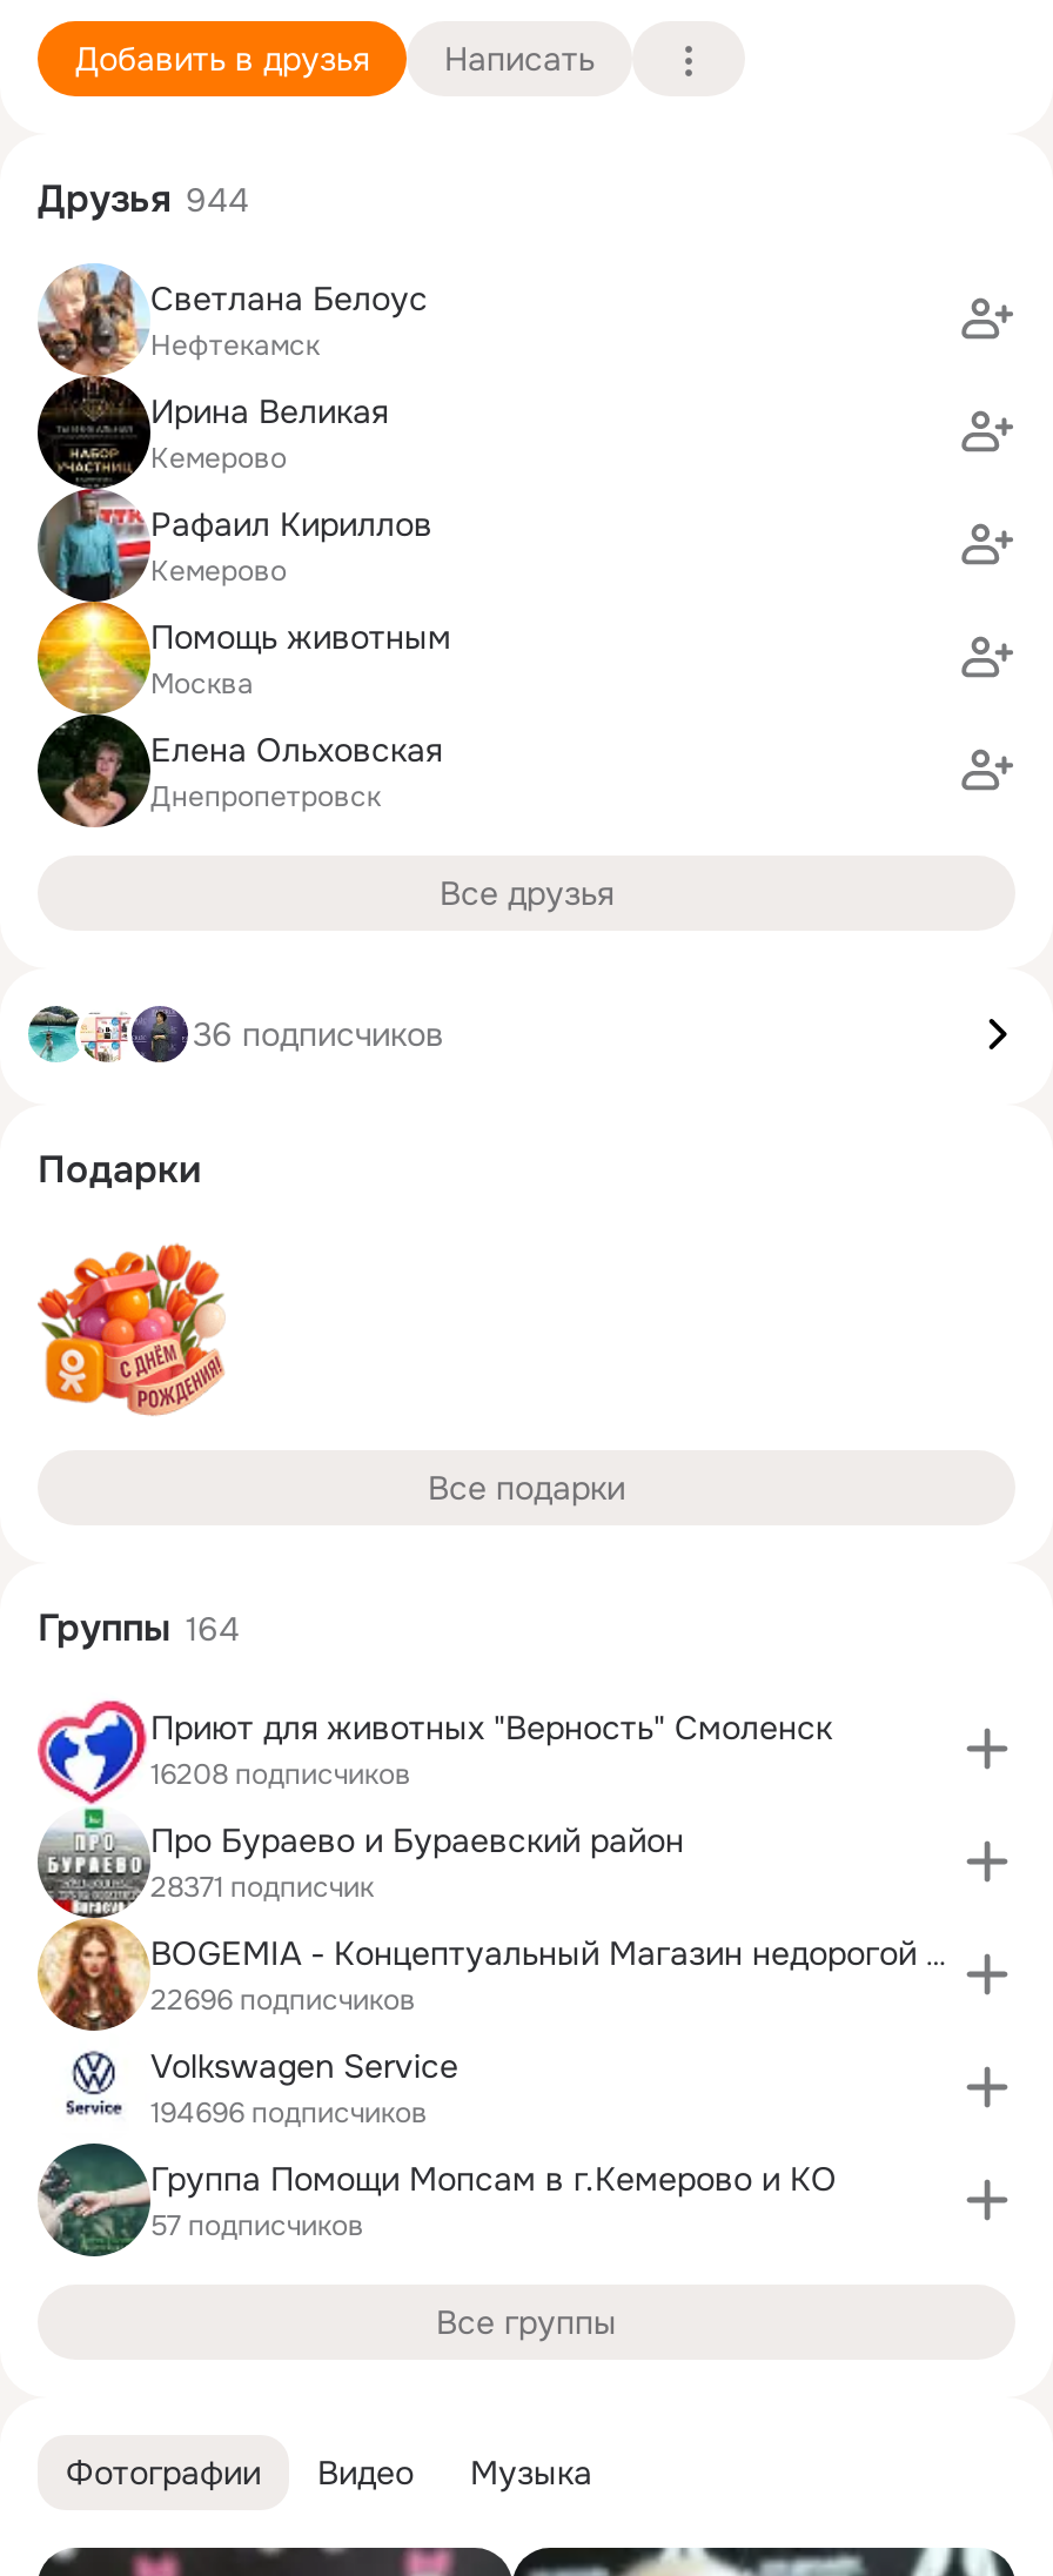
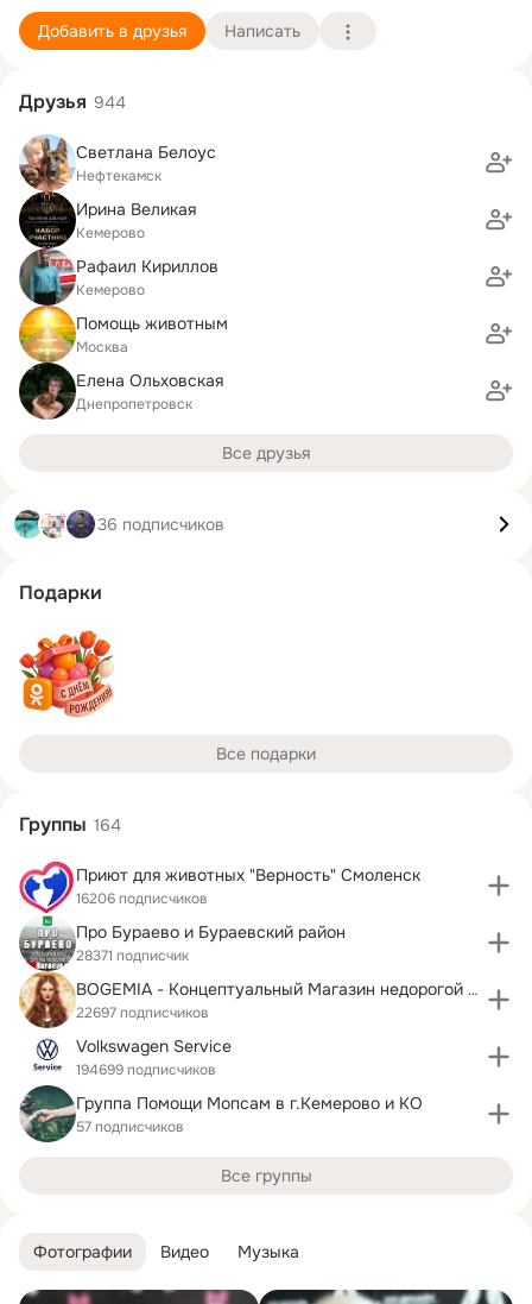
[150,1755,411,1792] 16208 подписчиков -> [76,889,208,908] 16206 подписчиков
[150,1980,416,2018] 22696 подписчиков -> [76,1003,209,1022] 22697 подписчиков
[150,2093,428,2131] 194696 подписчиков -> [76,1060,216,1079] 194699 подписчиков

